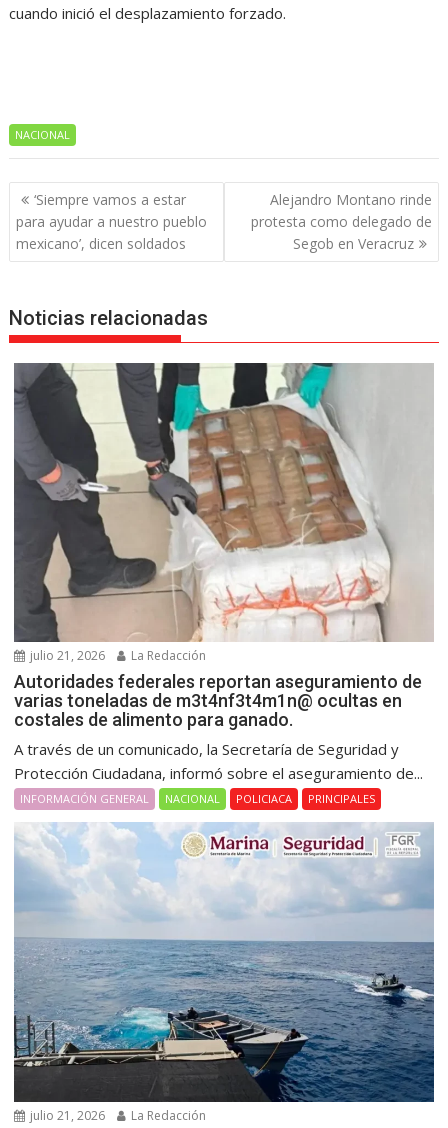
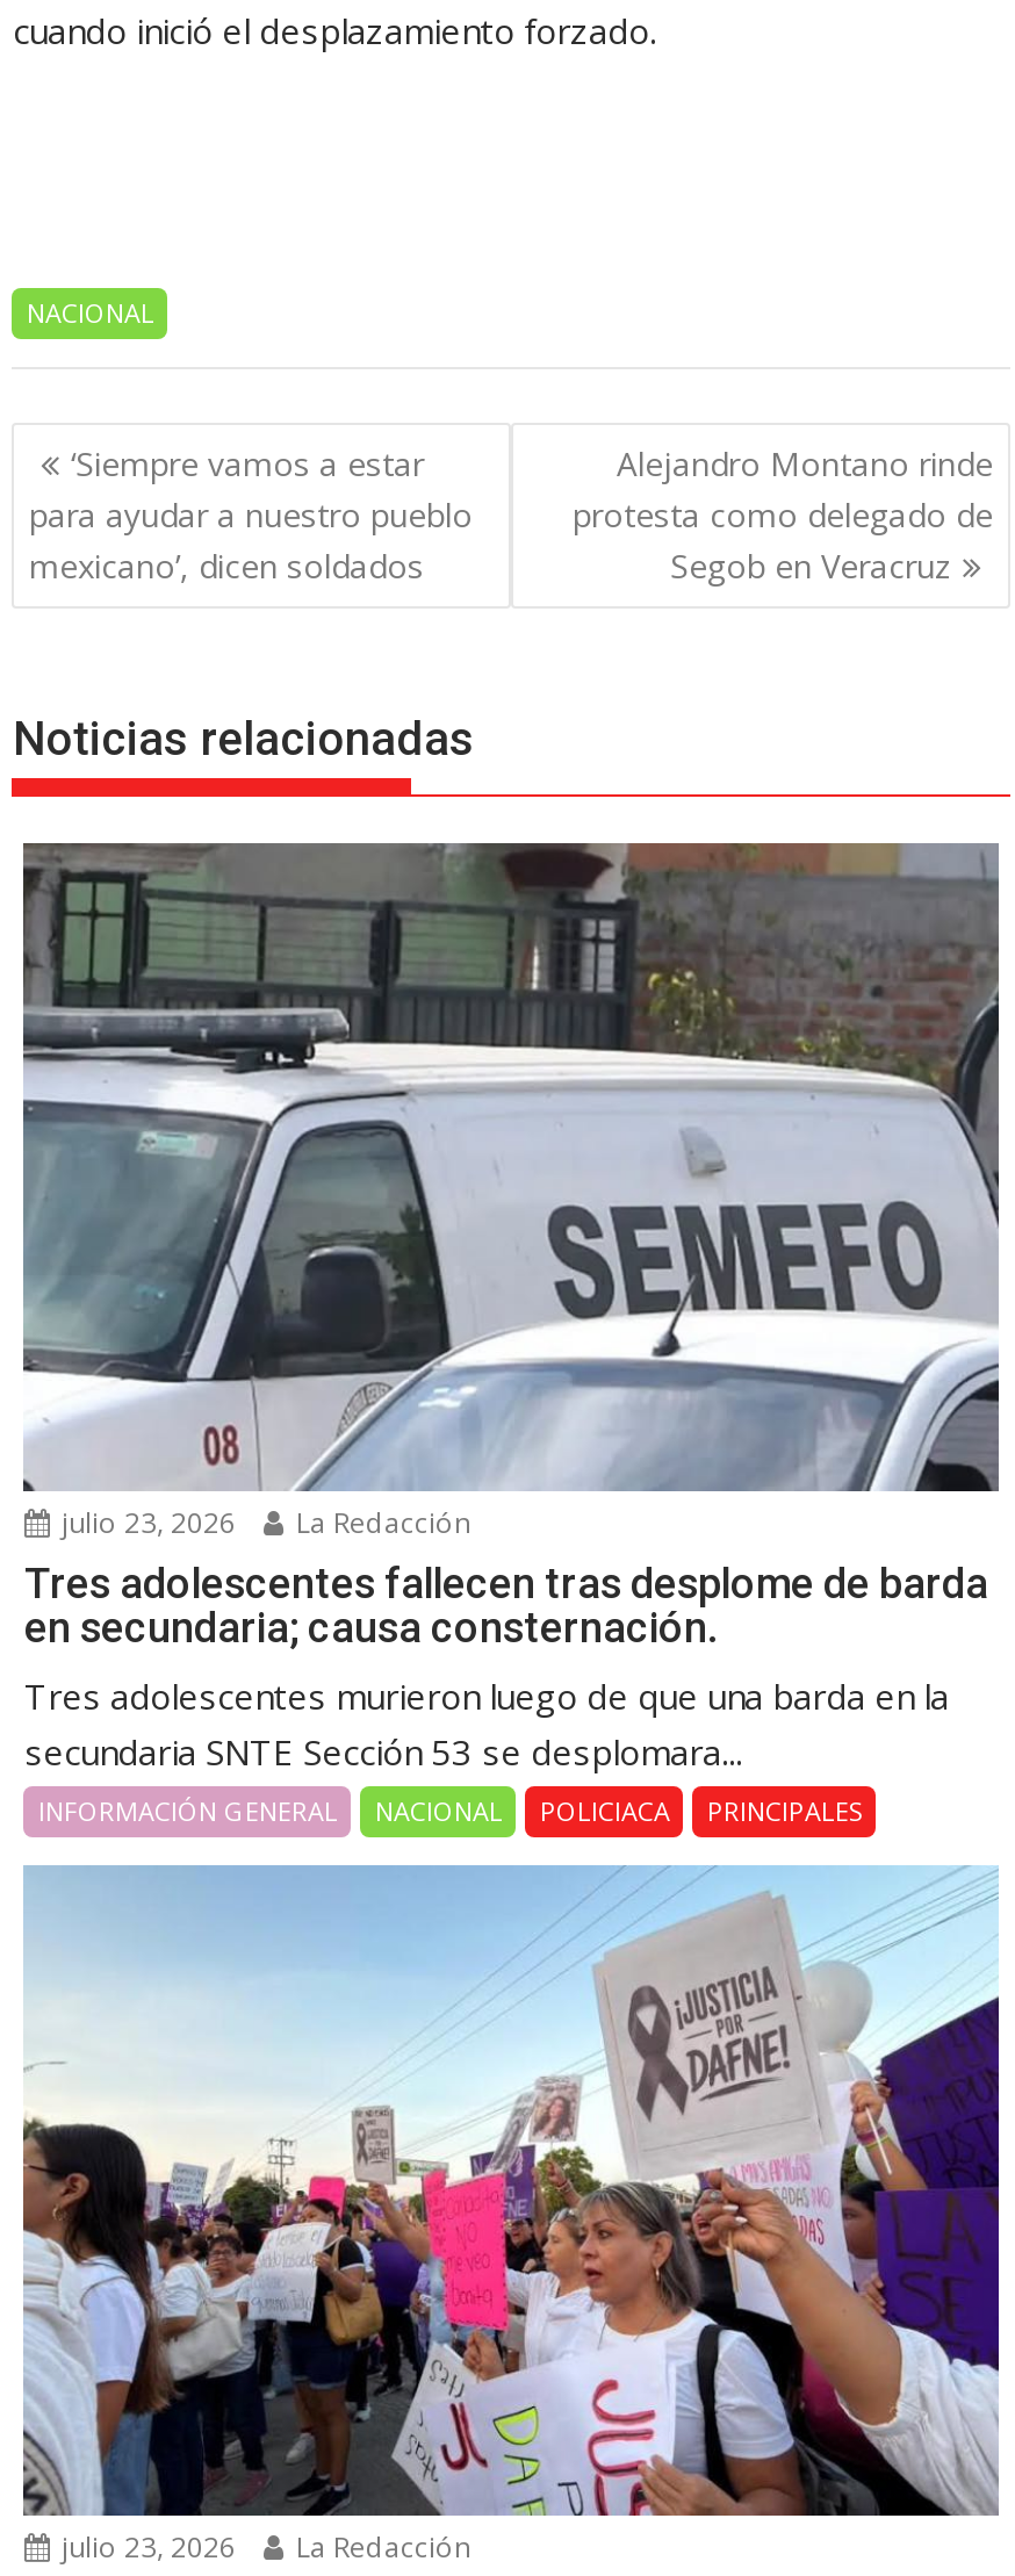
[13,362,434,664] [image] | julio 21, 2026 La Redacción -> [23,841,1001,1543] [image] | julio 23, 2026 La Redacción
[14,671,423,783] Autoridades federales reportan aseguramiento de | varias toneladas de m3t4nf3t4m1n@ ocultas en | costales de alimento para ganado. | A través de un comunicado, la Secretaría de Seguridad y | Protección Ciudadana, informó sobre el aseguramiento de... -> [24,1559,988,1775] Tres adolescentes fallecen tras desplome de barda | en secundaria; causa consternación. | Tres adolescentes murieron luego de que una barda en la | secundaria SNTE Sección 53 se desplomara...
[13,823,435,1124] [image] | julio 21, 2026 La Redacción -> [21,1865,1001,2566] [image] | julio 23, 2026 La Redacción

